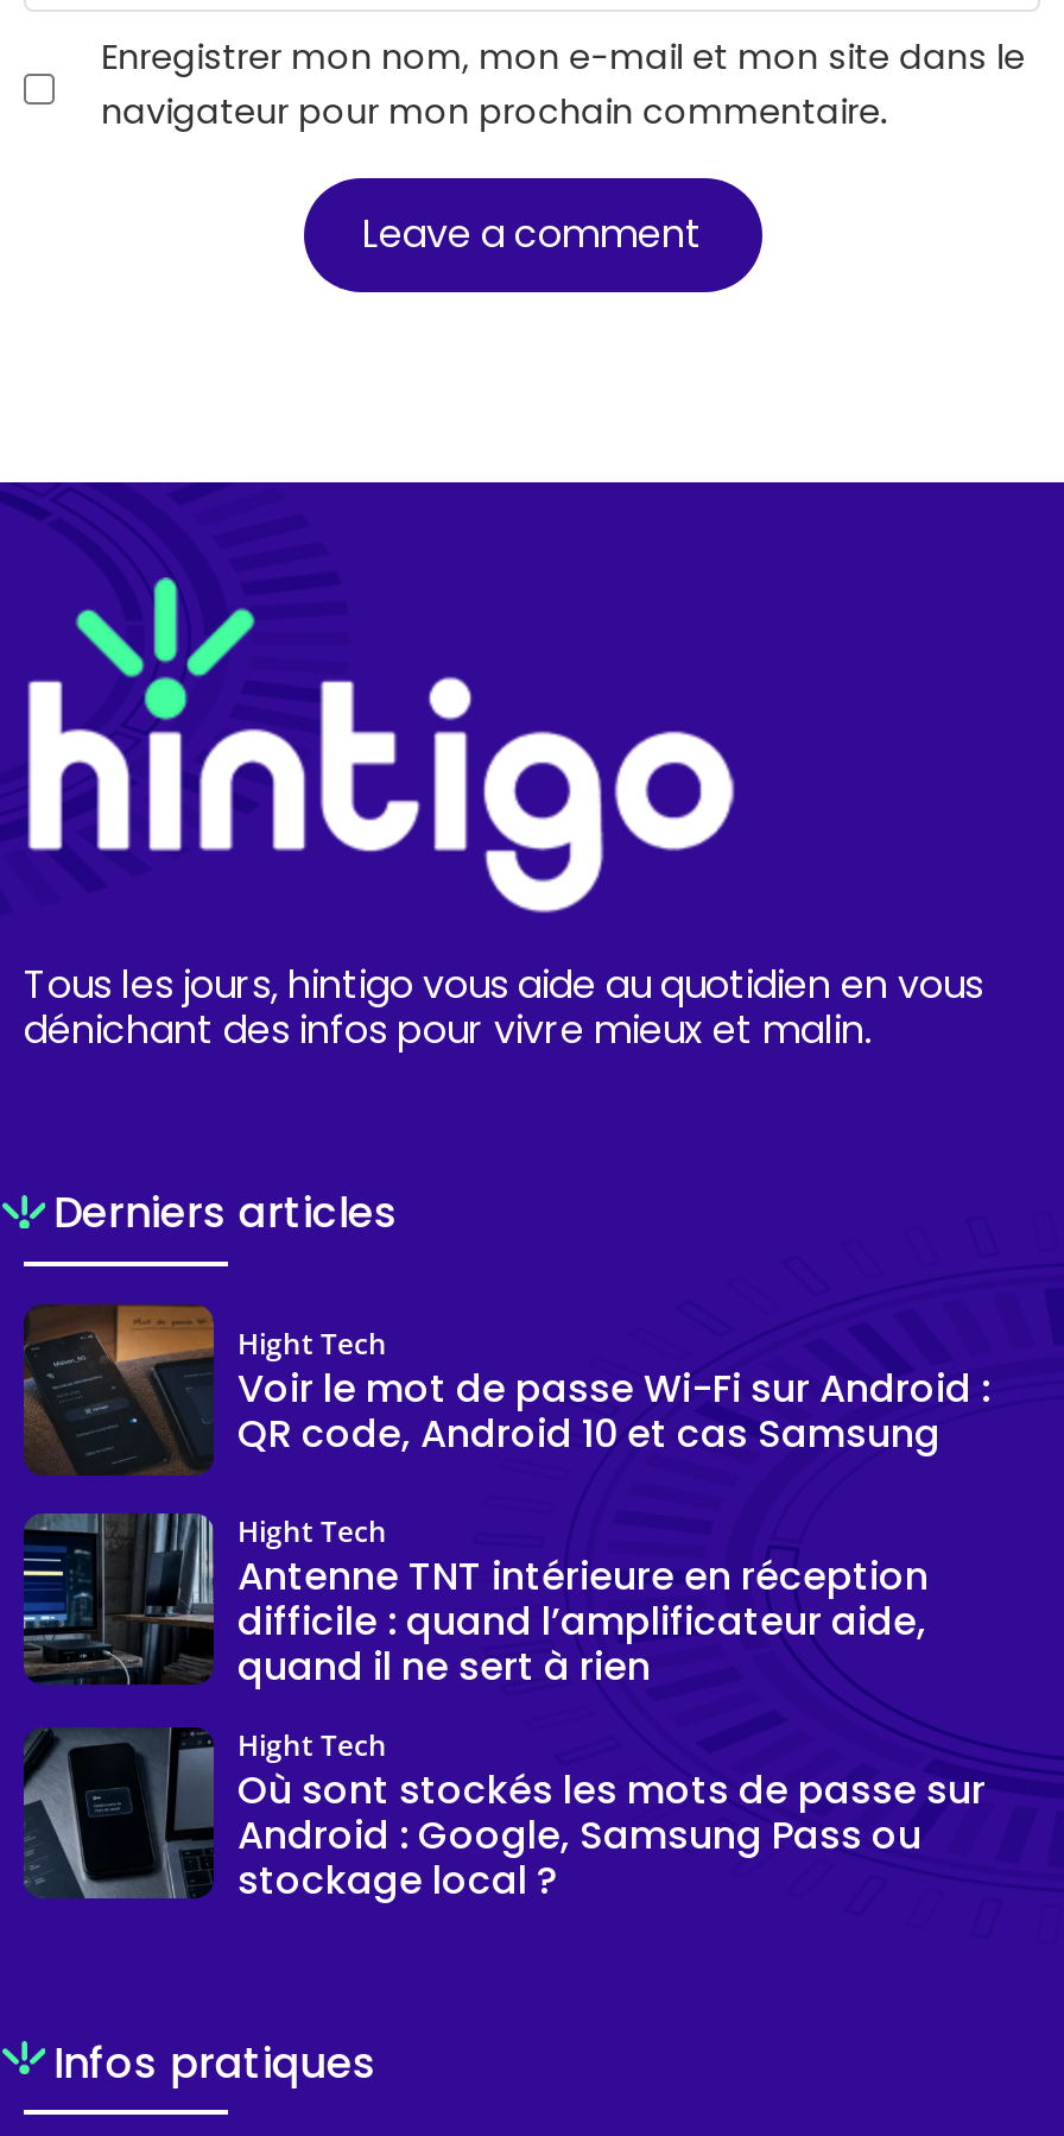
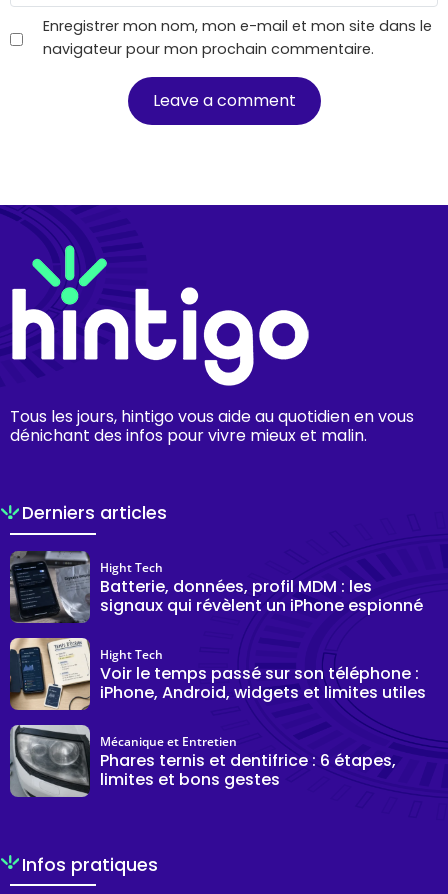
[24,1302,990,1478] [image] | Voir le mot de passe Wi-Fi sur Android : | QR code, Android 10 et cas Samsung -> [9,550,423,624] [image] | Batterie, données, profil MDM : les | signaux qui révèlent un iPhone espionné
[21,1511,929,1693] [image] | Antenne TNT intérieure en réception | difficile : quand l’amplificateur aide, | quand il ne sert à rien -> [9,637,426,711] [image] | Voir le temps passé sur son téléphone : | iPhone, Android, widgets et limites utiles
[21,1725,986,1907] [image] | Où sont stockés les mots de passe sur | Android : Google, Samsung Pass ou | stockage local ? -> [9,724,396,798] [image] | Phares ternis et dentifrice : 6 étapes, | limites et bons gestes
[237,1724,387,1764] Hight Tech -> [100,732,237,749] Mécanique et Entretien

